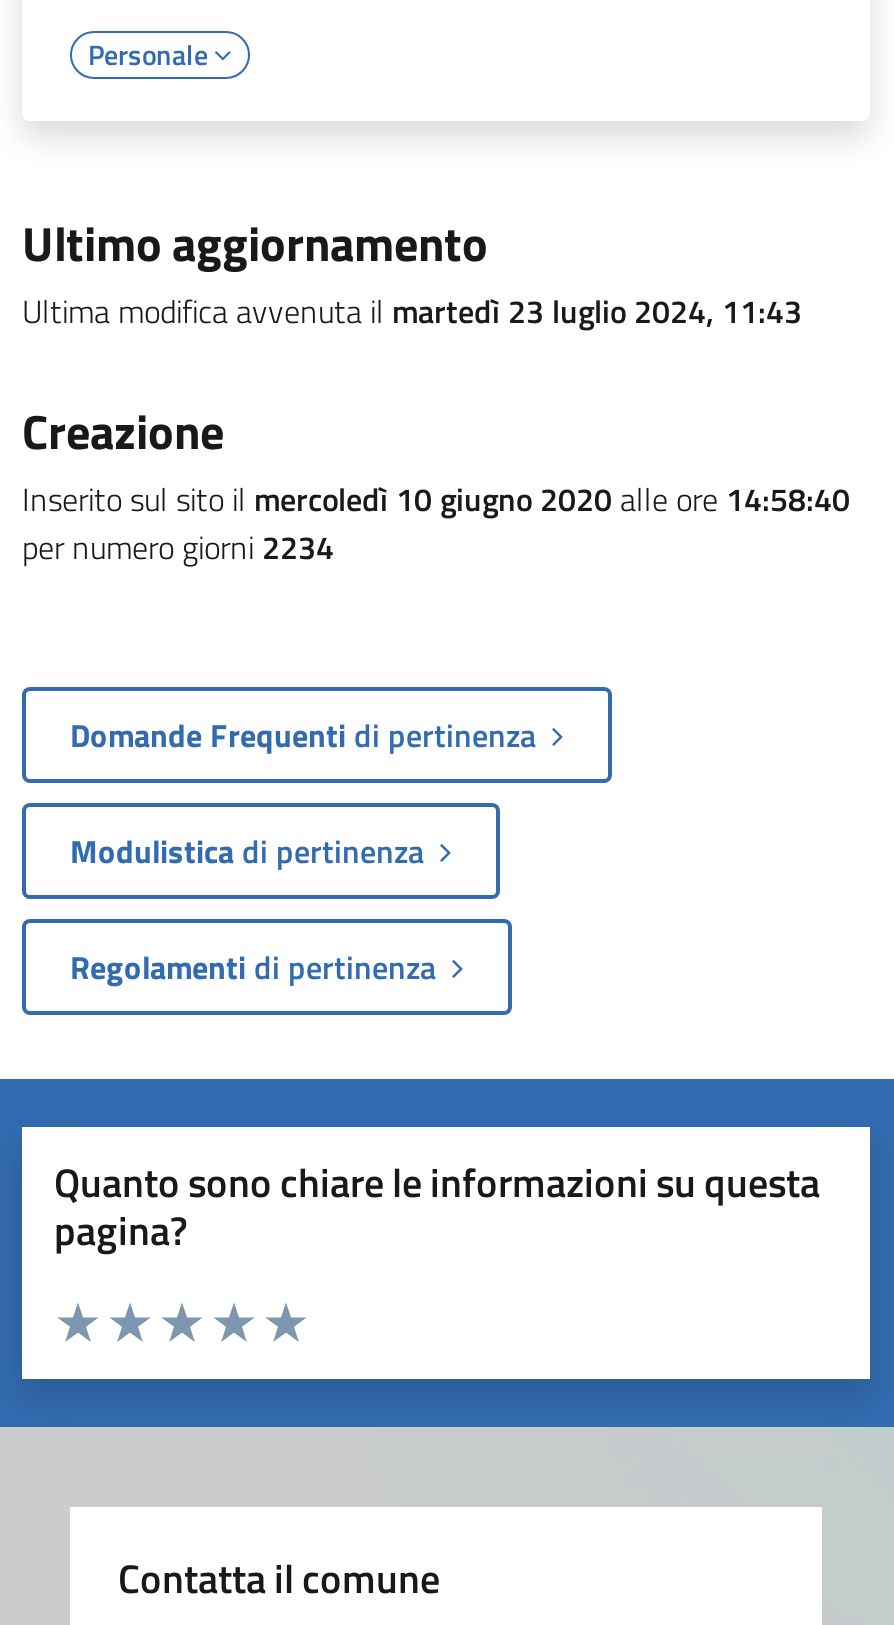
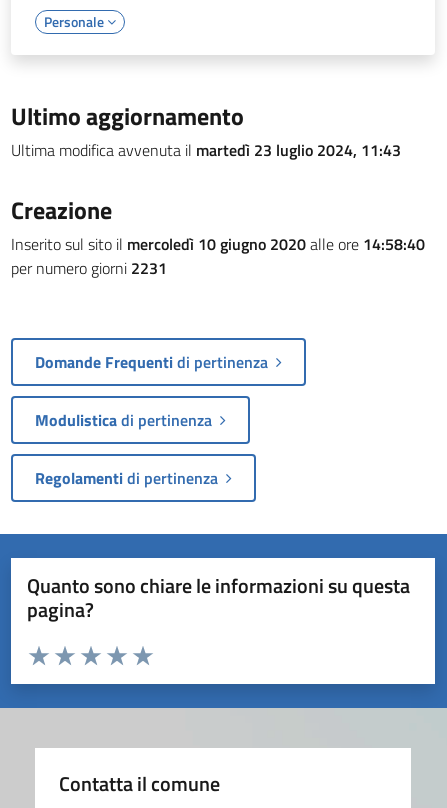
[22,523,334,571] per numero giorni 2234 -> [11,256,167,280] per numero giorni 2231

